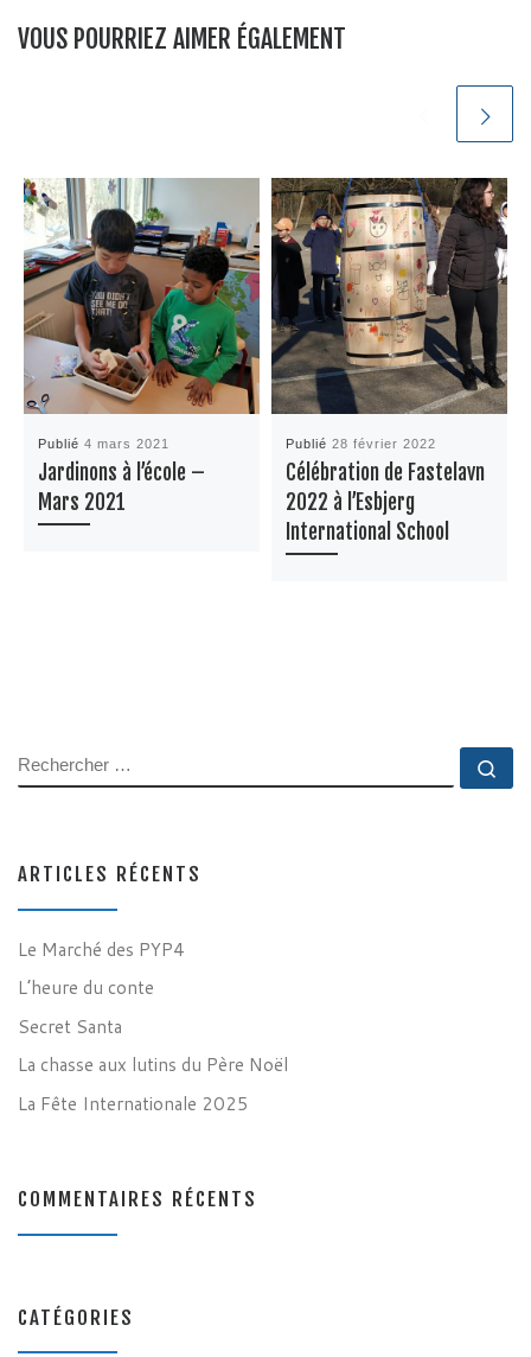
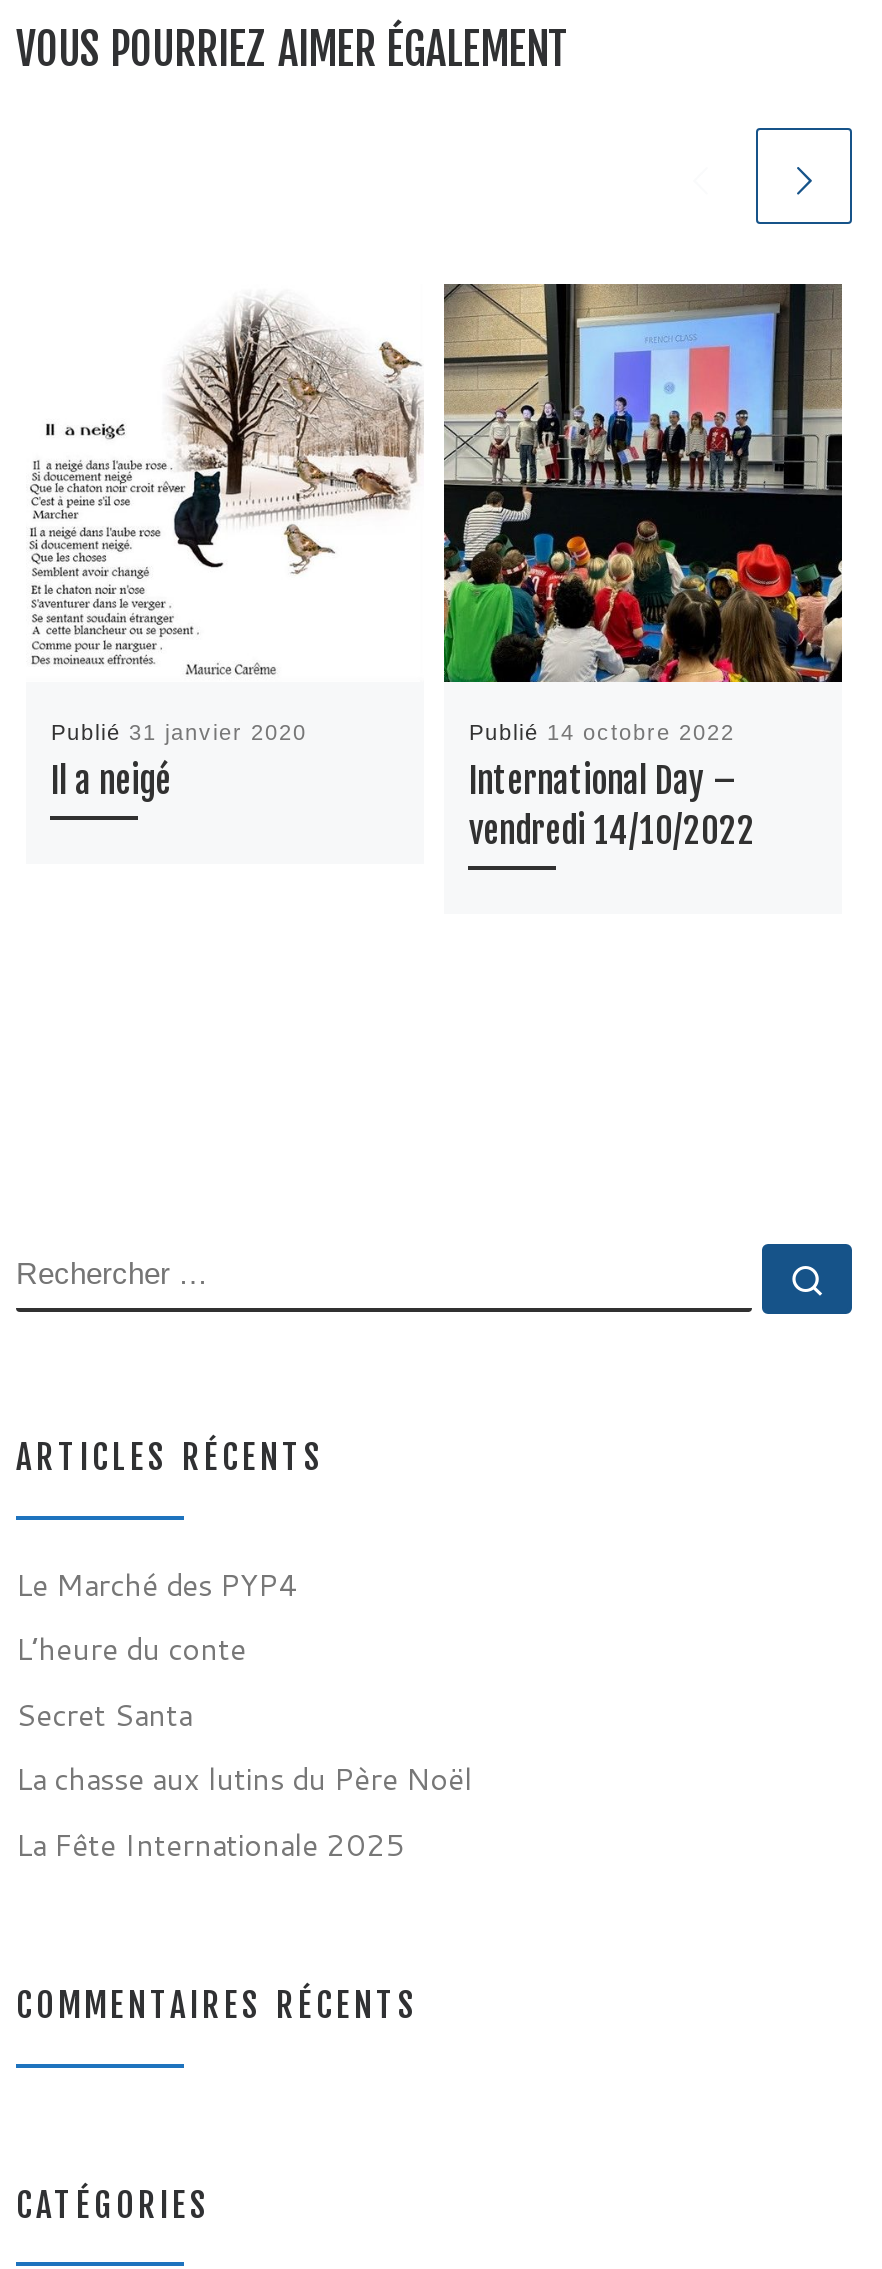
[23,177,261,515] [image] | Publié 4 mars 2021 | Jardinons à l’école – | Mars 2021 -> [26,284,424,802] [image] | Publié 31 janvier 2020 | Il a neigé
[270,177,508,544] [image] | Publié 28 février 2022 | Célébration de Fastelavn | 2022 à l’Esbjerg | International School -> [442,284,844,852] [image] | Publié 14 octobre 2022 | International Day – | vendredi 14/10/2022

